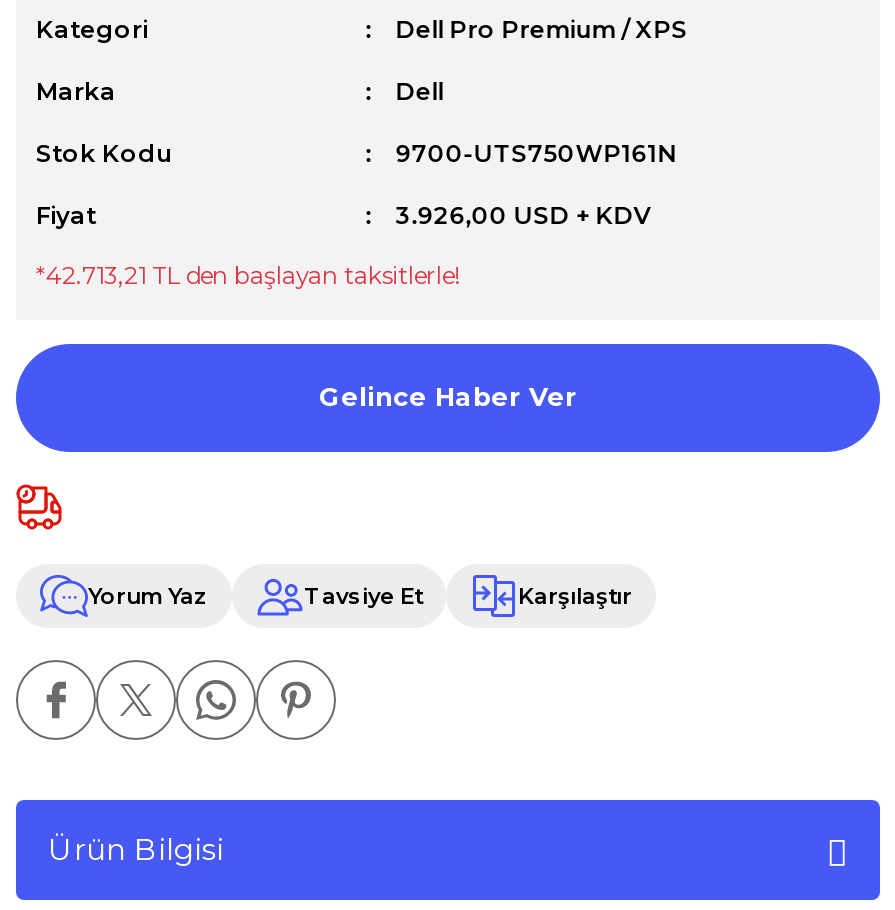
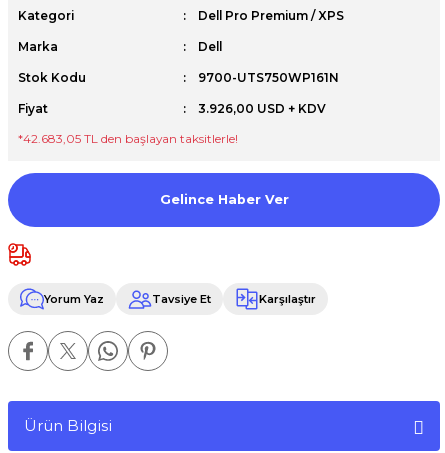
[36,260,460,290] *42.713,21 TL den başlayan taksitlerle! -> [18,131,238,146] *42.683,05 TL den başlayan taksitlerle!

